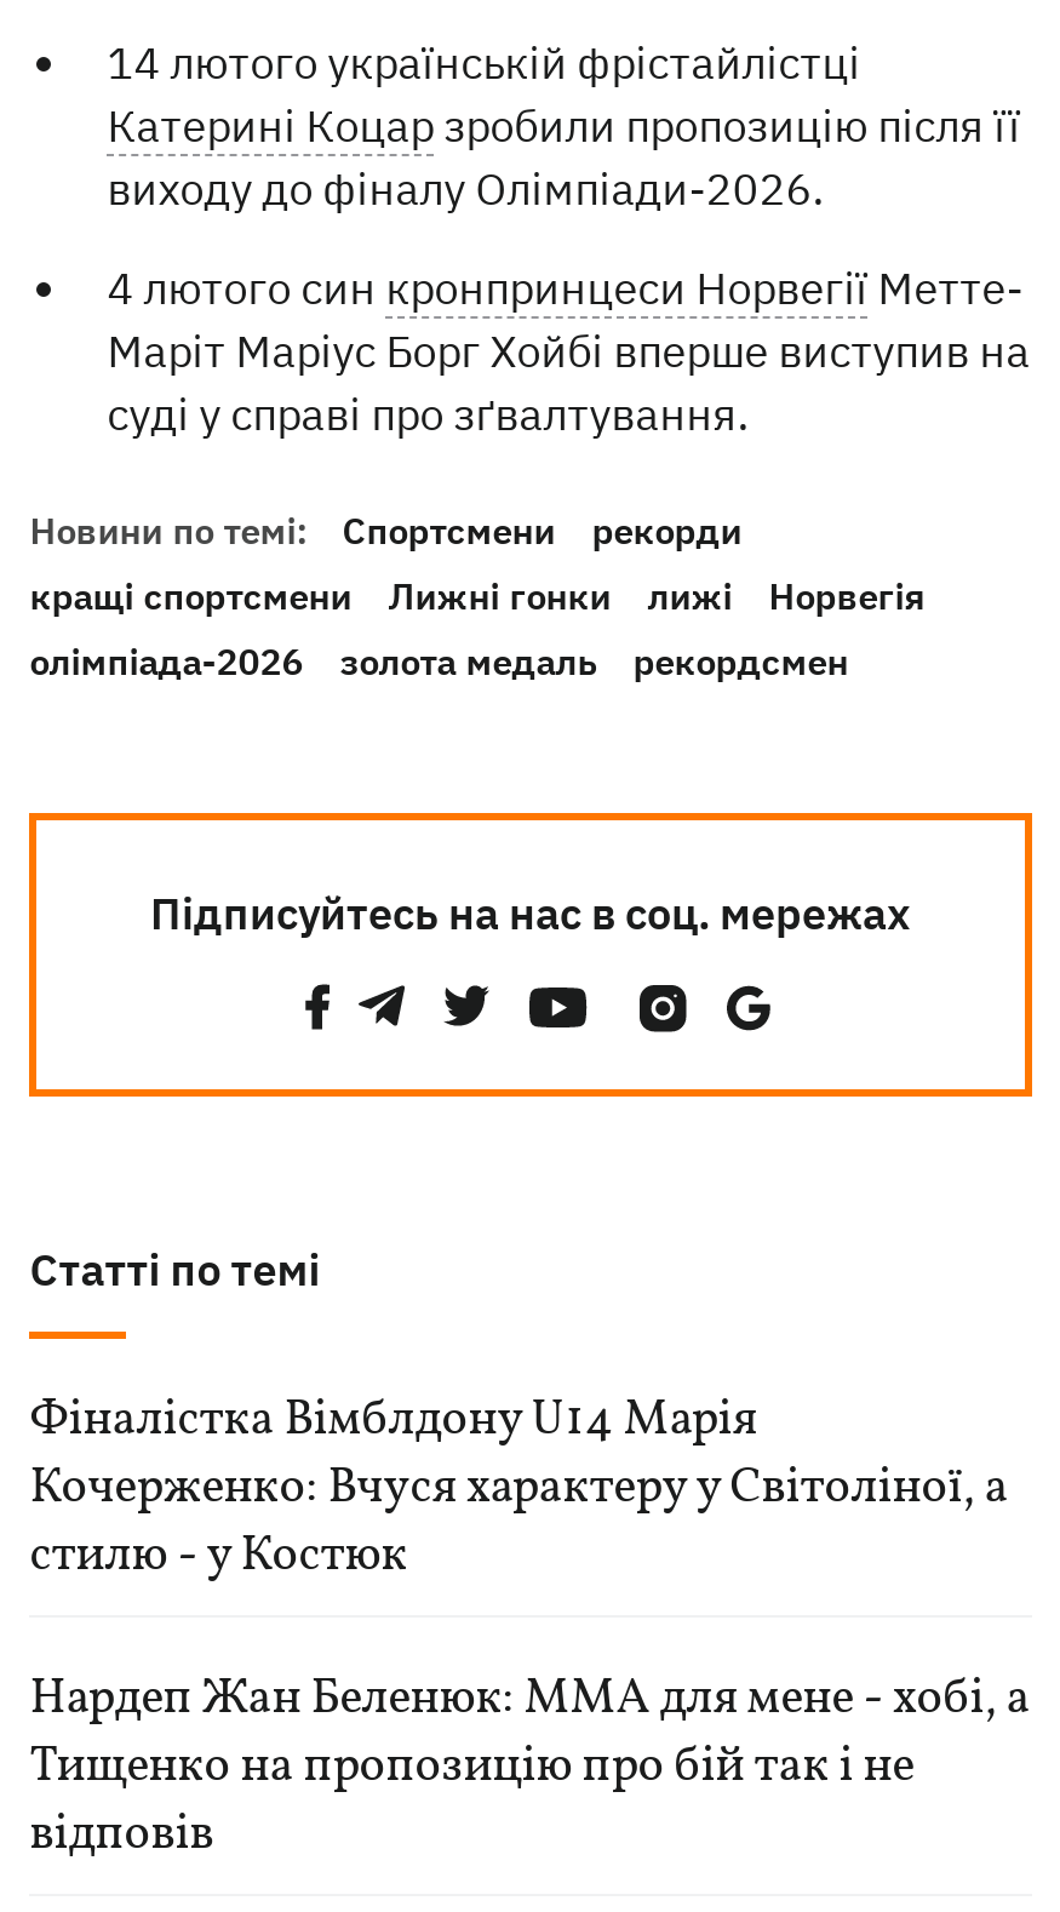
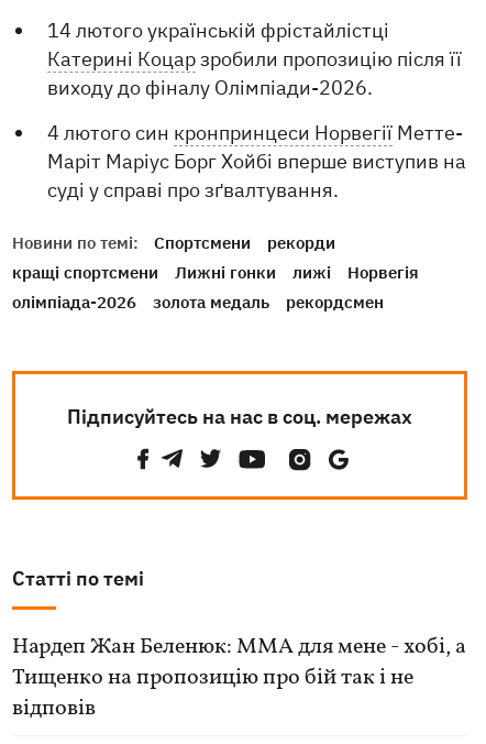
[30,1387,1008,1590] Фіналістка Вімблдону U14 Марія | Кочерженко: Вчуся характеру у Світоліної, а | стилю - у Костюк -> none

